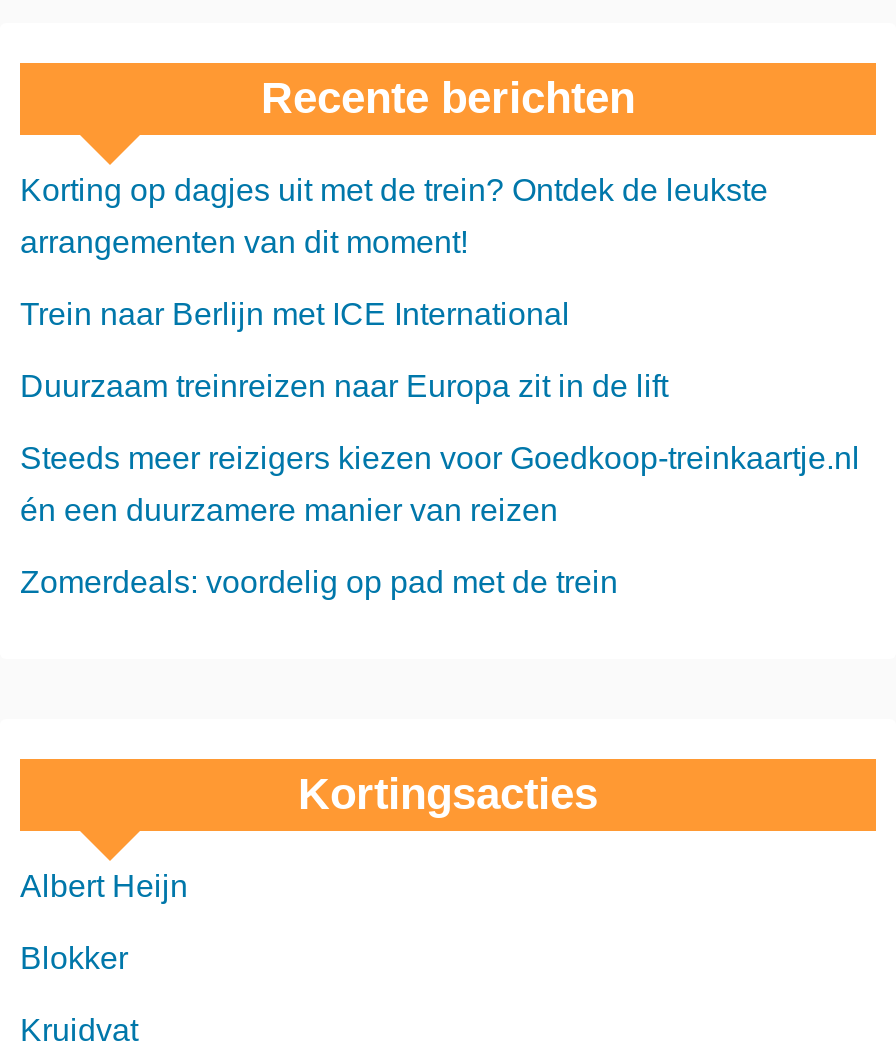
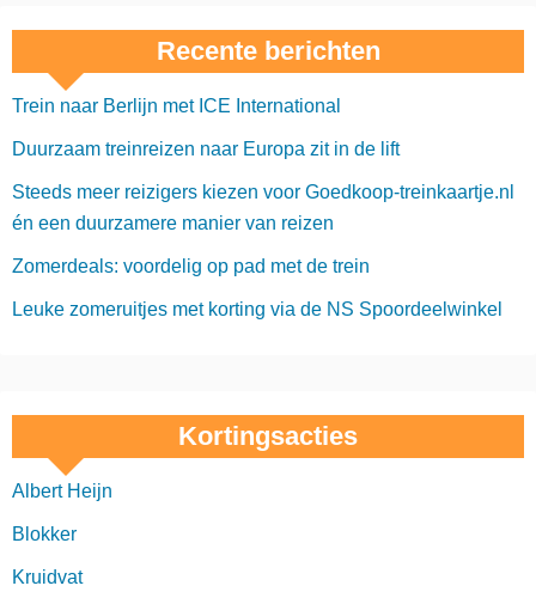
[20,173,768,259] Korting op dagjes uit met de trein? Ontdek de leukste | arrangementen van dit moment! -> none
moved [20,297,860,599] -> [12,96,514,276]: Trein naar Berlijn met ICE International | Duurzaam treinreizen naar Europa zit in de lift | Steeds meer reizigers kiezen voor Goedkoop-treinkaartje.nl | én een duurzamere manier van reizen | Zomerdeals: voordelig op pad met de trein
none -> [12,299,502,319] Leuke zomeruitjes met korting via de NS Spoordeelwinkel

